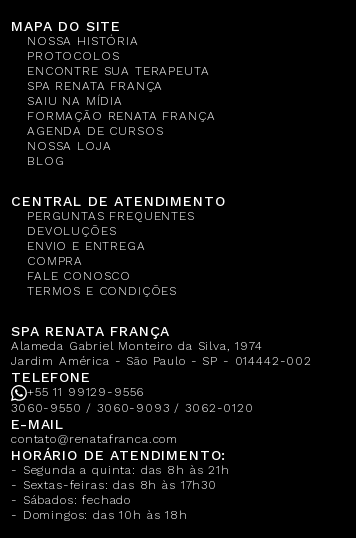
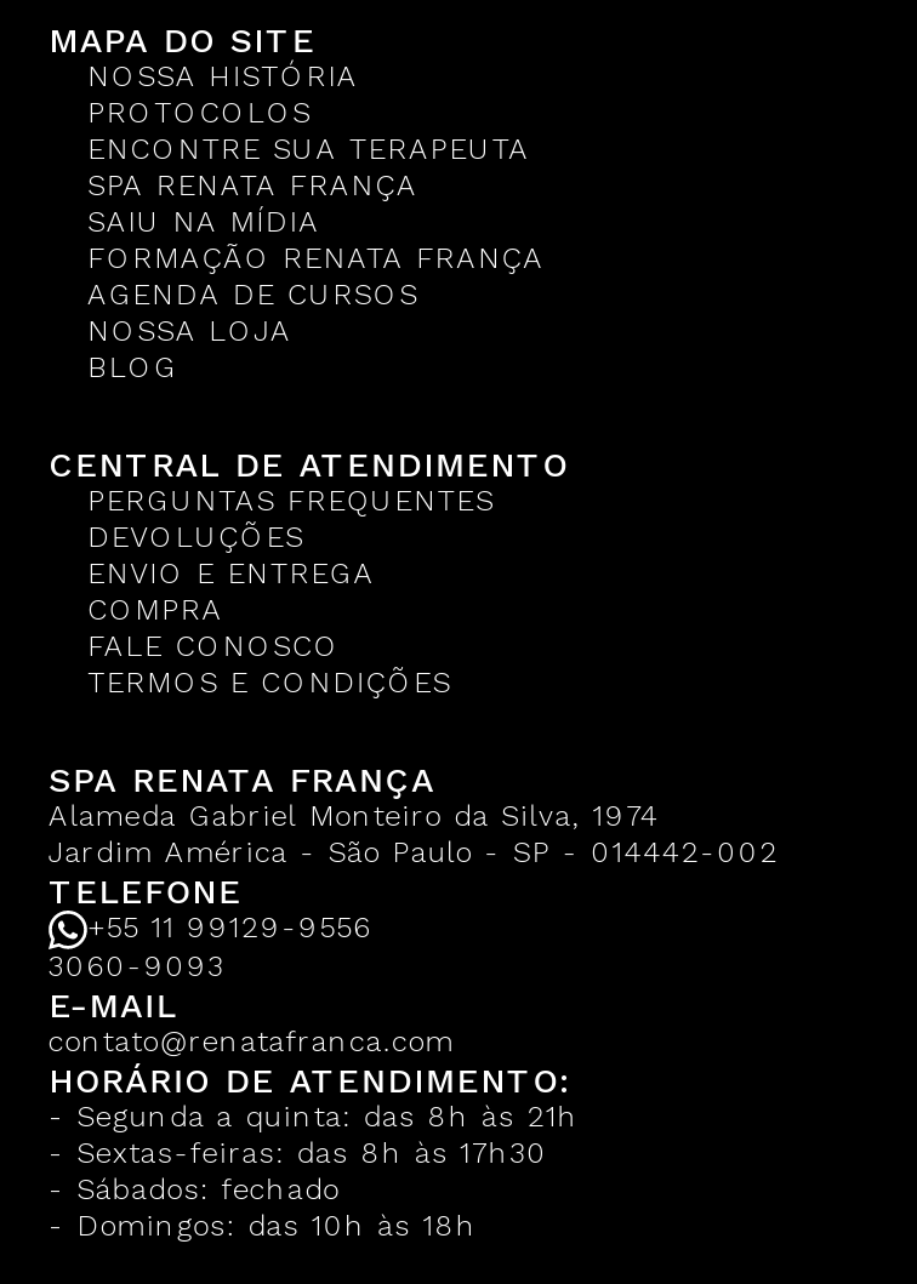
[11,401,254,415] 3060-9550 / 3060-9093 / 3062-0120 -> [49,950,225,984] 3060-9093

